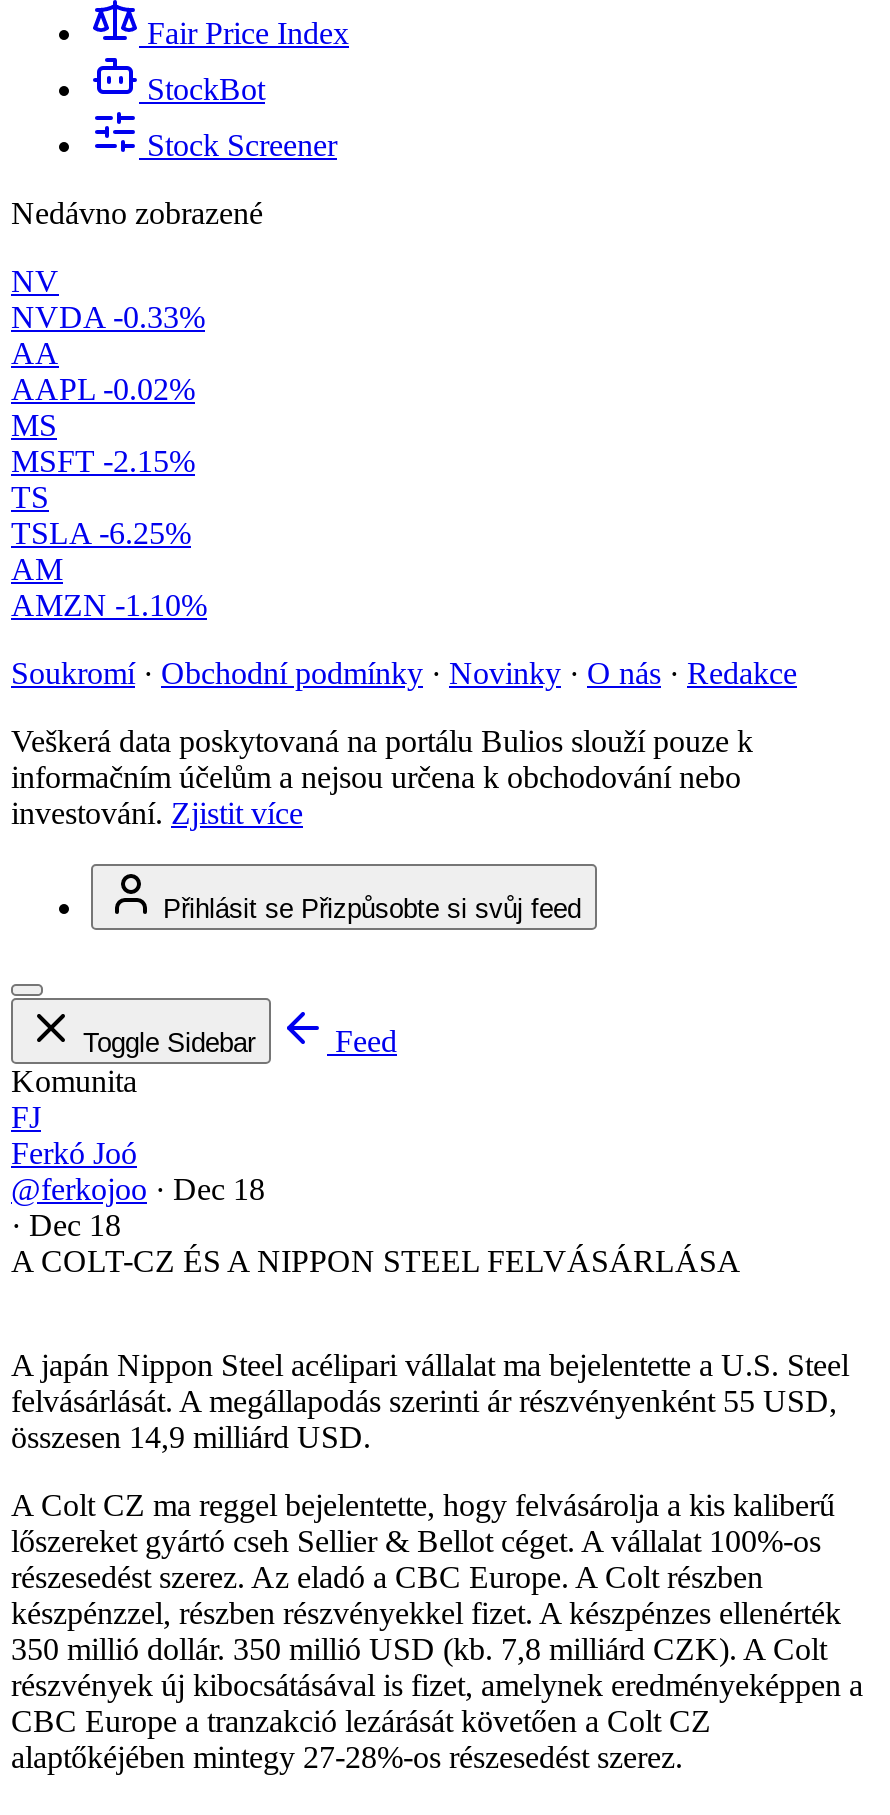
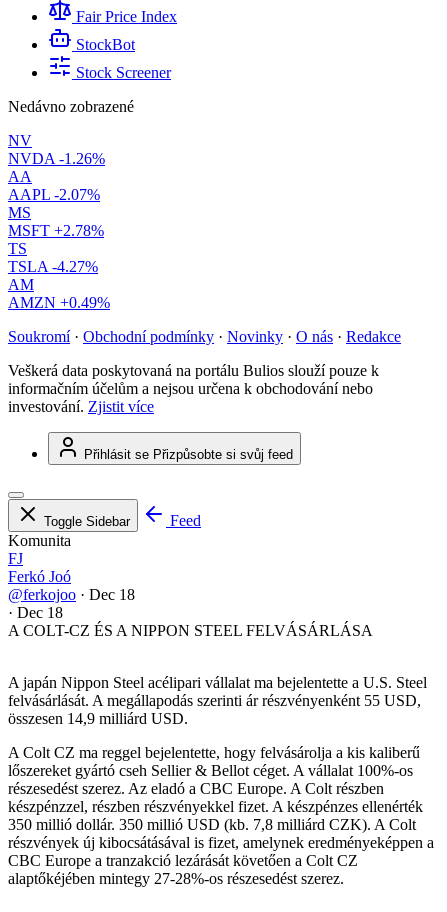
[11,300,205,334] NVDA -0.33% -> [8,150,105,167] NVDA -1.26%
[11,372,195,406] AAPL -0.02% -> [8,186,100,203] AAPL -2.07%
[11,444,195,478] MSFT -2.15% -> [8,222,104,239] MSFT +2.78%
[11,516,191,550] TSLA -6.25% -> [8,258,98,275] TSLA -4.27%
[11,588,207,622] AMZN -1.10% -> [8,294,110,311] AMZN +0.49%

